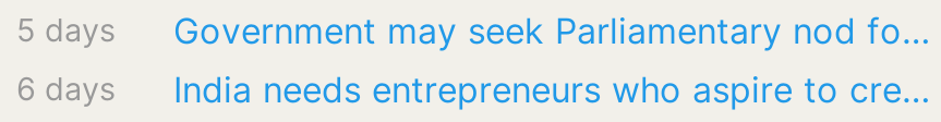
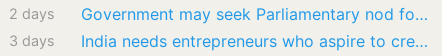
[16,11,117,48] 5 days -> [9,5,55,22] 2 days
[16,70,117,107] 6 days -> [9,32,55,49] 3 days

